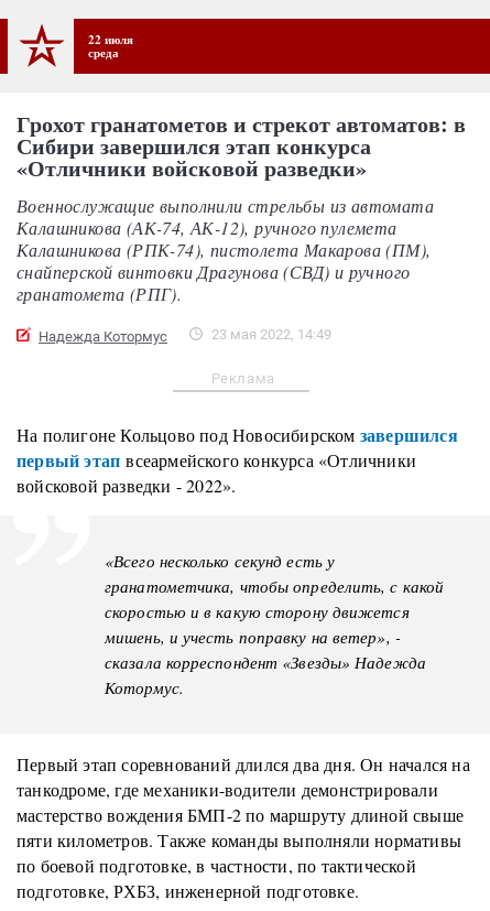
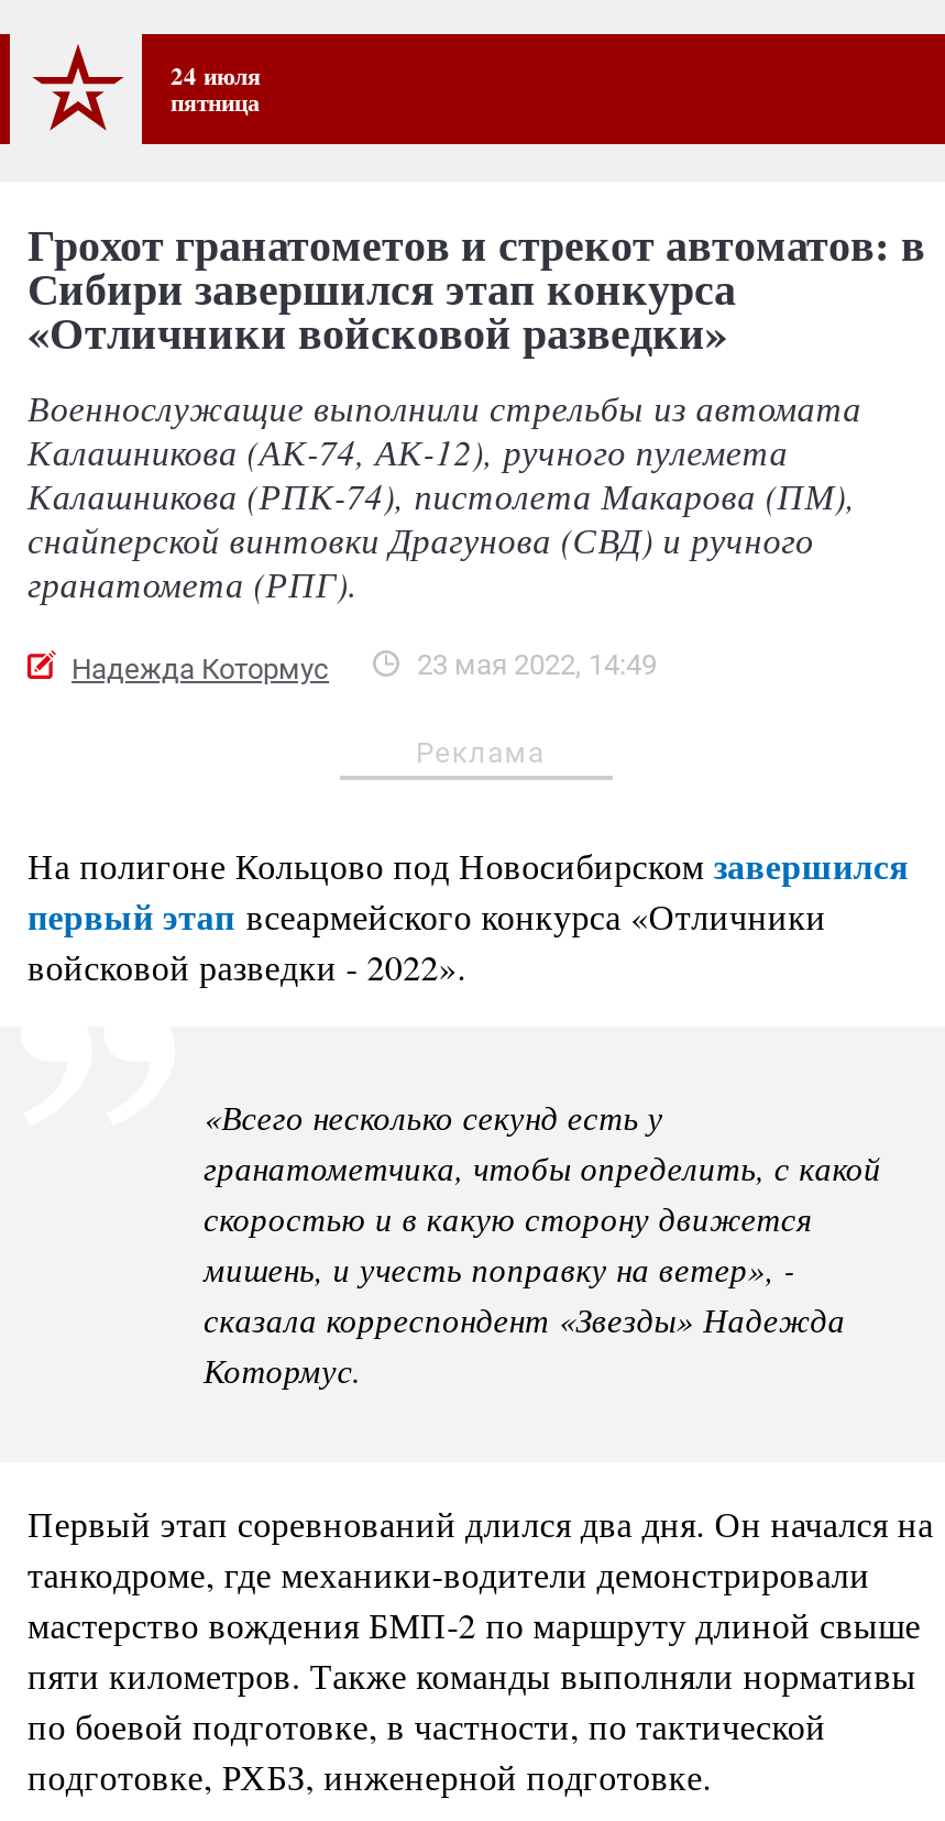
[88,30,133,62] 22 июля | среда -> [171,56,261,120] 24 июля | пятница

